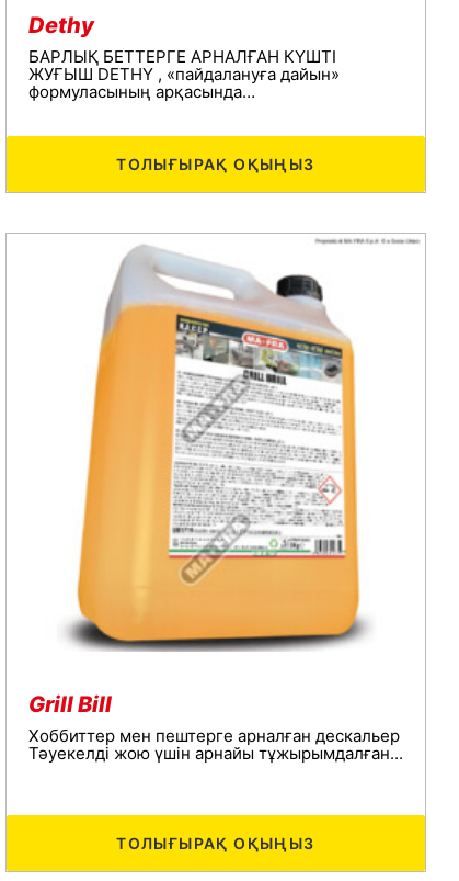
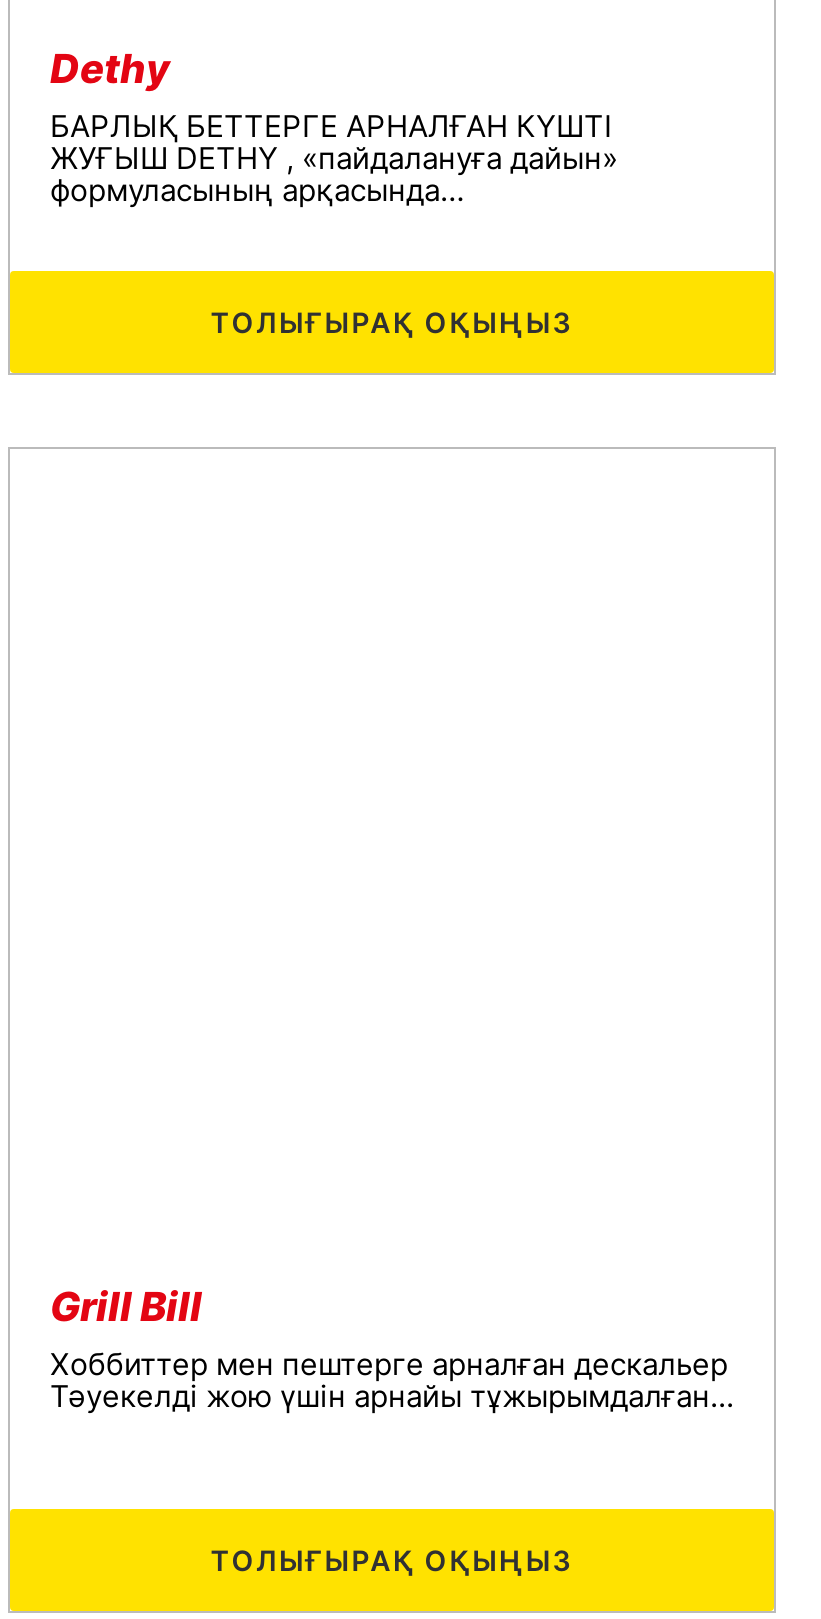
[66,238,420,652] [image] -> none

